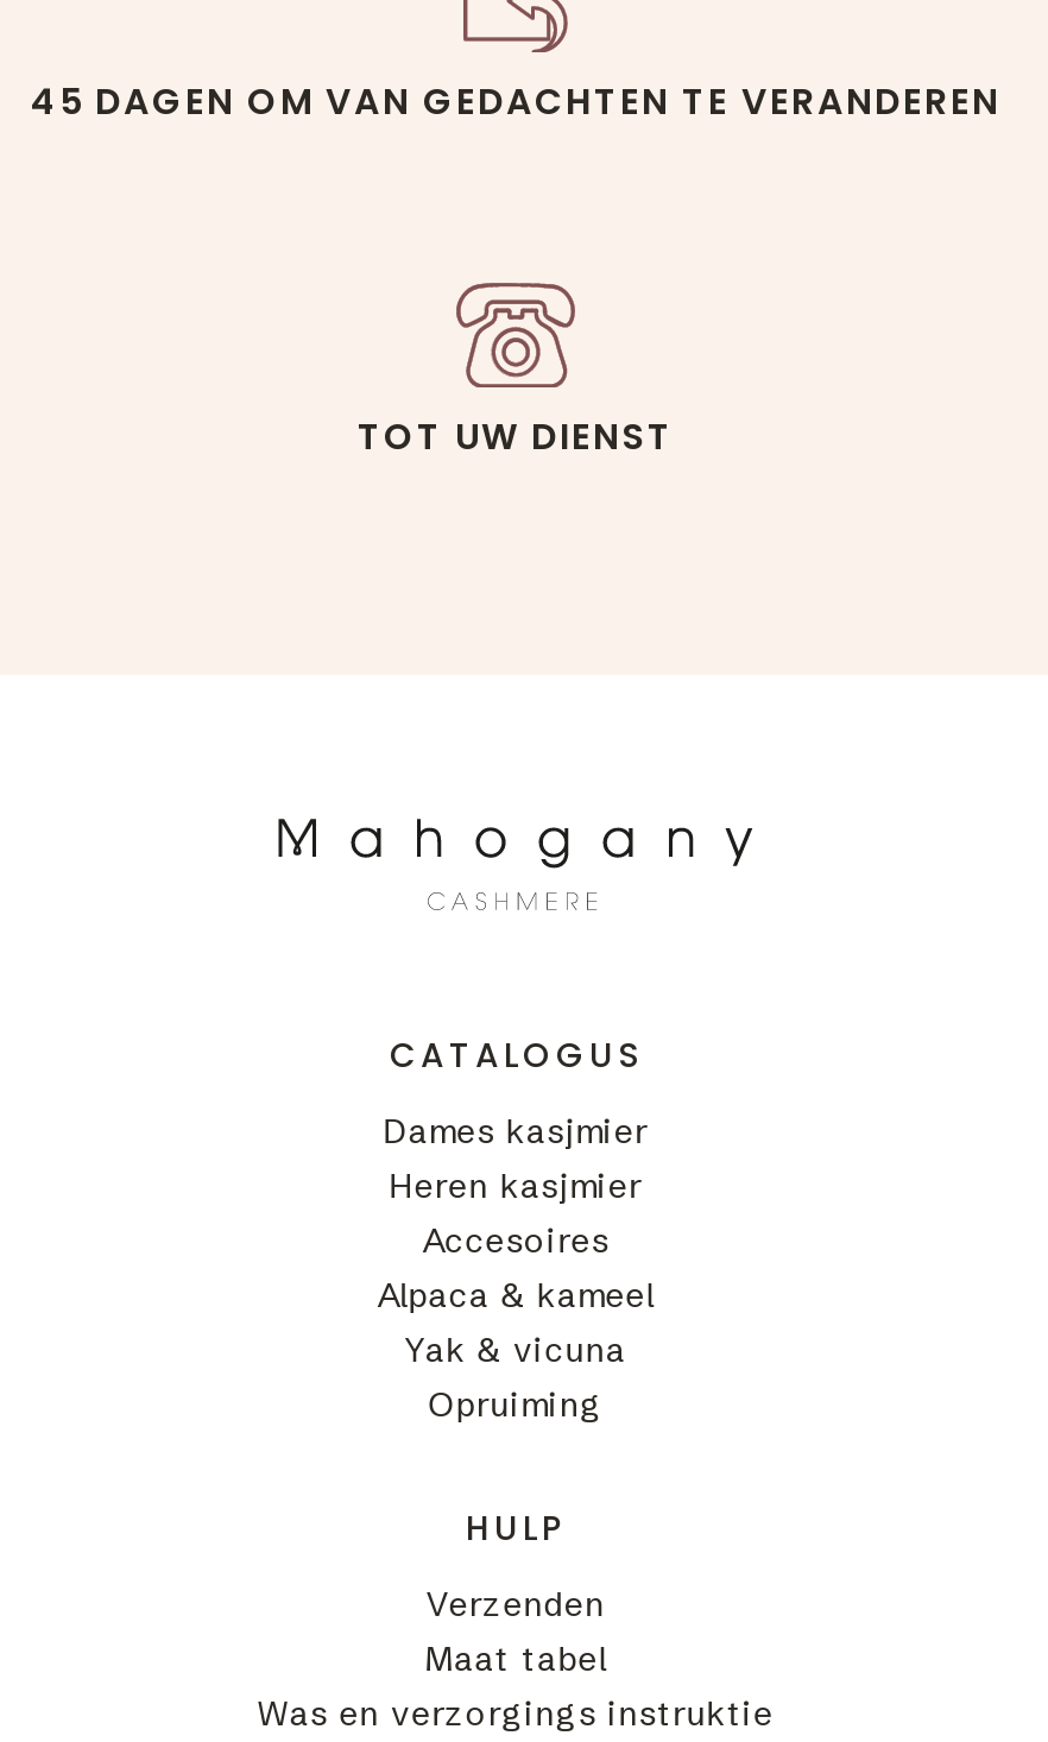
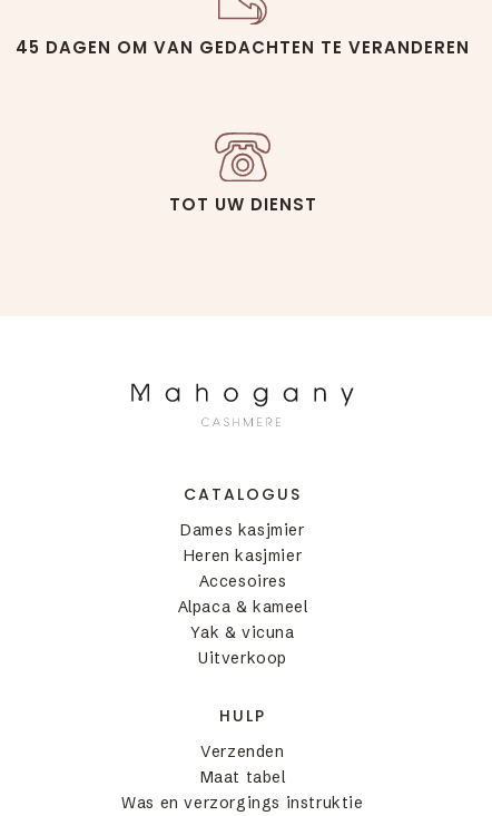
[428,1383,603,1425] Opruiming -> [198,648,287,668] Uitverkoop

